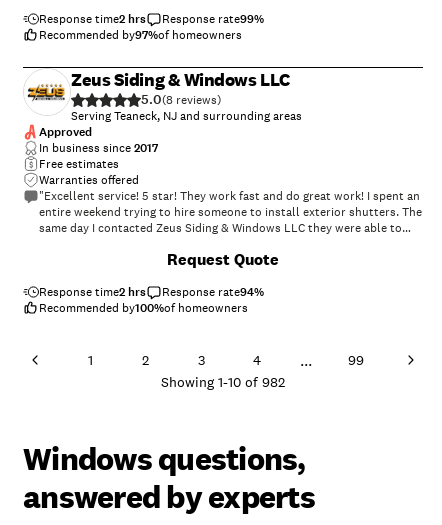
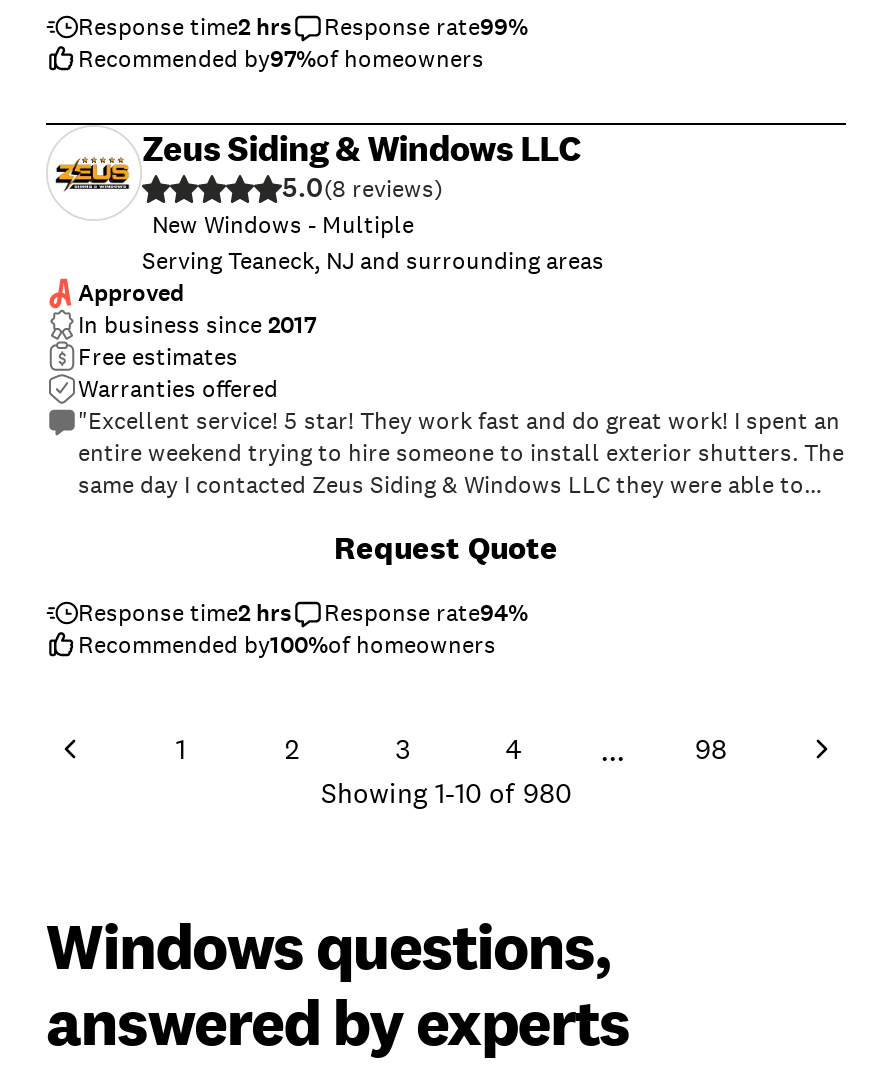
none -> [152,209,414,241] New Windows - Multiple
[347,351,363,369] 99 -> [695,731,727,767] 98
[161,373,285,391] Showing 1-10 of 982 -> [321,775,571,811] Showing 1-10 of 980

